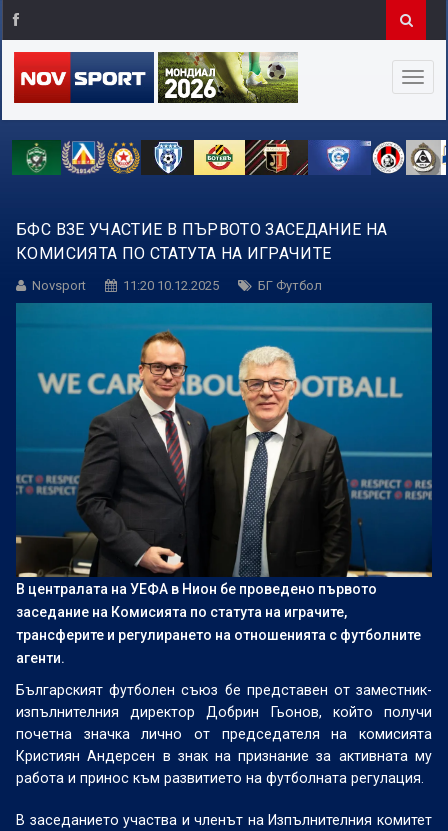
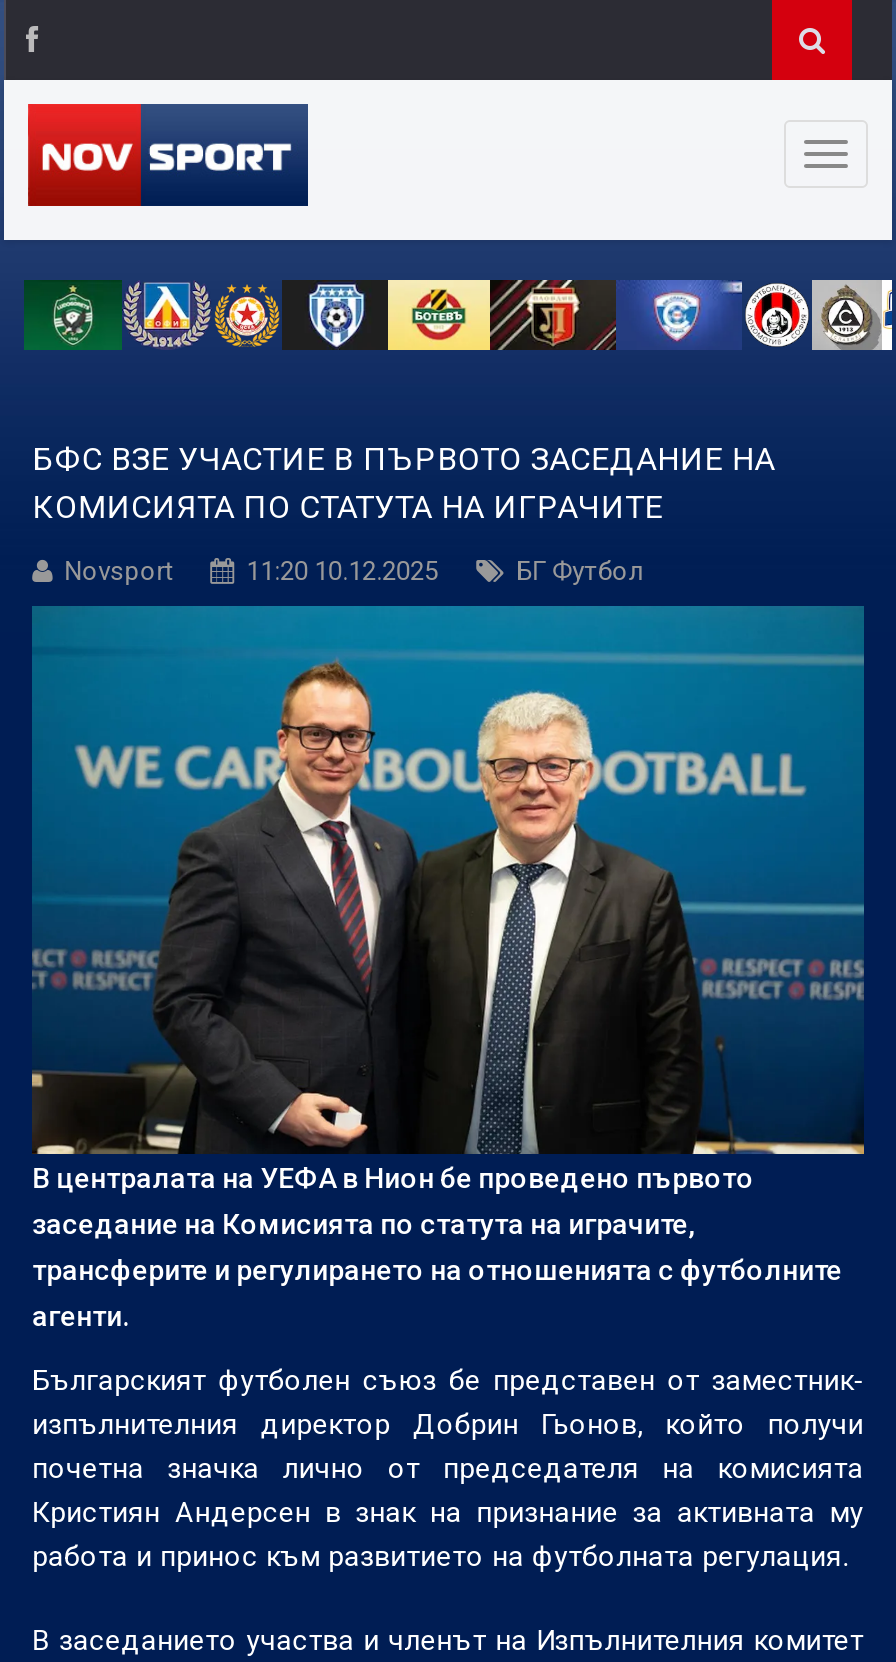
[157,51,299,104] [image] -> none

